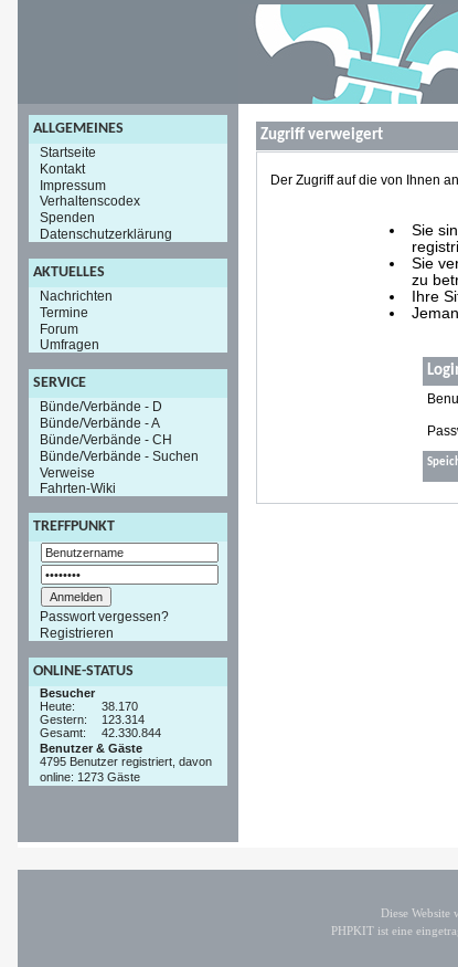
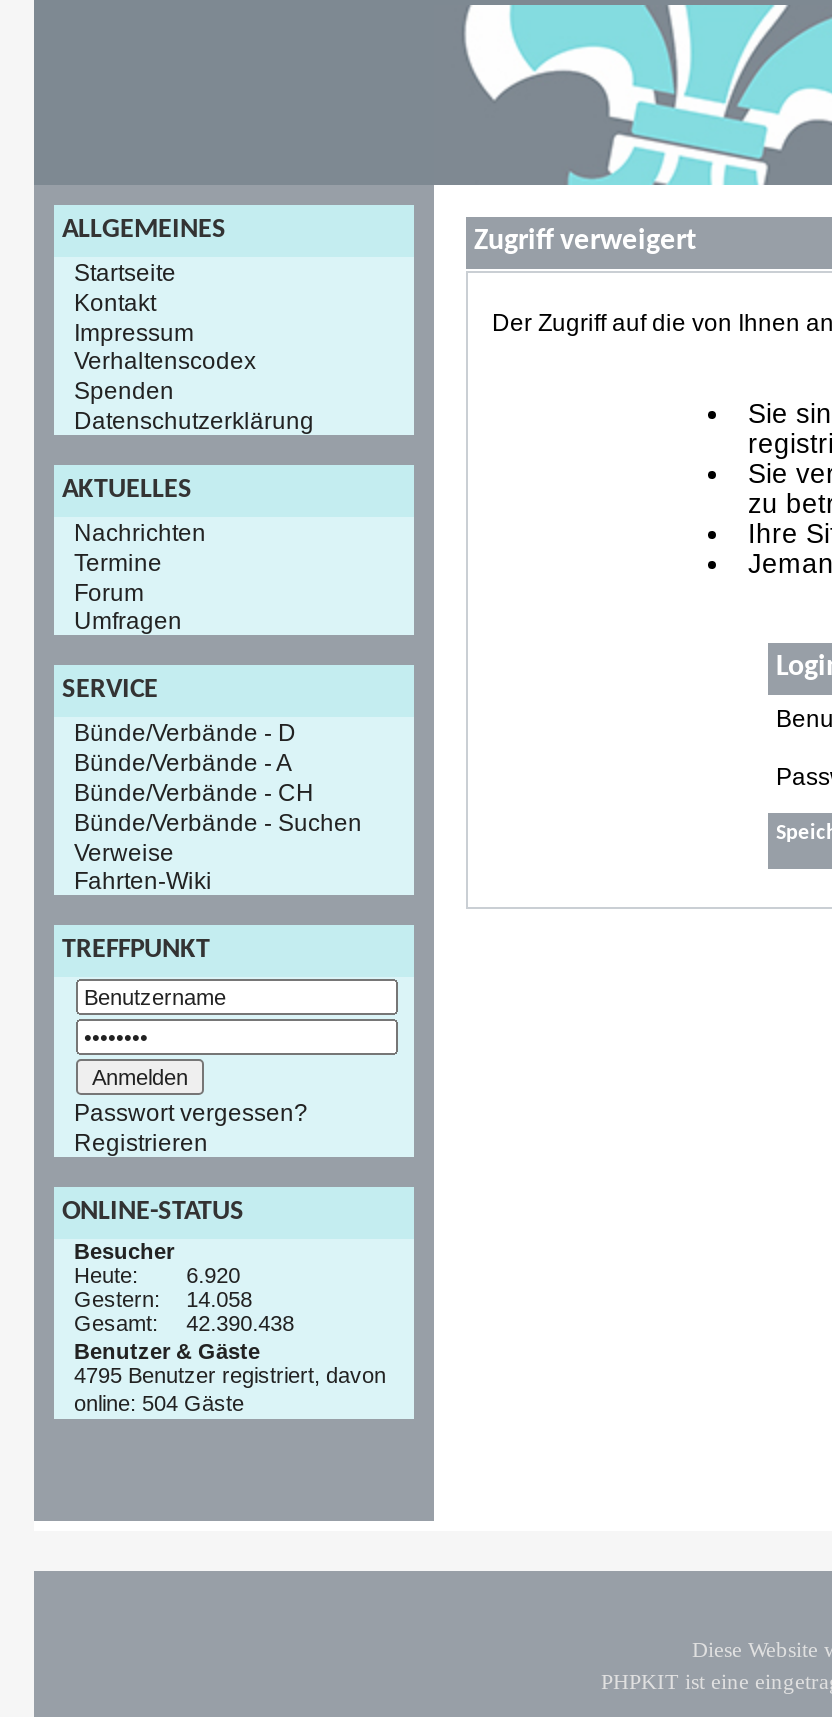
[102,699,138,713] 38.170 -> [186,1263,240,1287] 6.920
[40,713,145,726] Gestern: 123.314 -> [74,1287,252,1311] Gestern: 14.058
[40,726,161,739] Gesamt: 42.330.844 -> [74,1311,294,1335] Gesamt: 42.390.438
[40,770,140,786] online: 1273 Gäste -> [74,1391,244,1419] online: 504 Gäste

